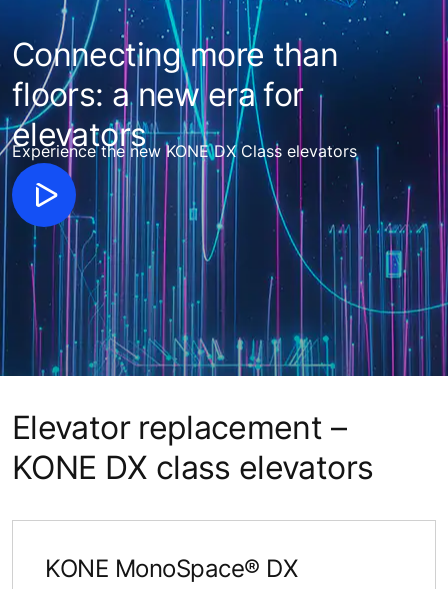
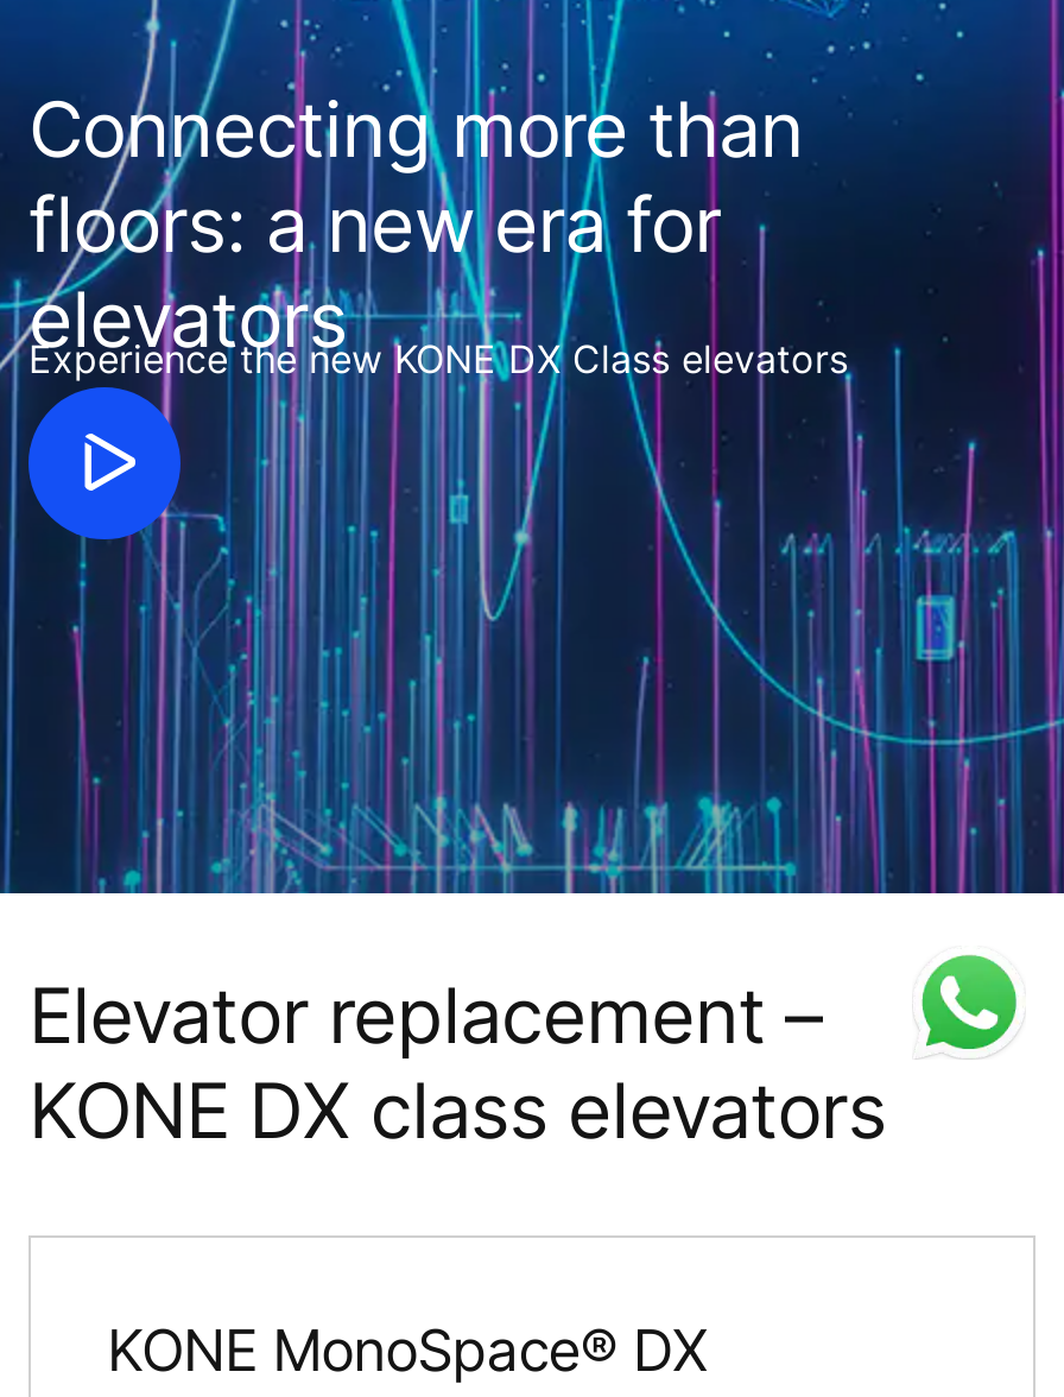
none -> [919,953,1019,1053] [image]

